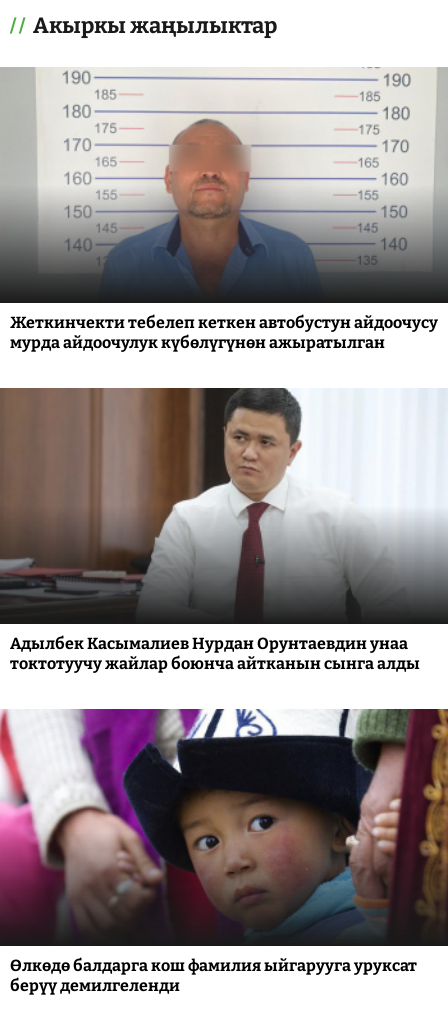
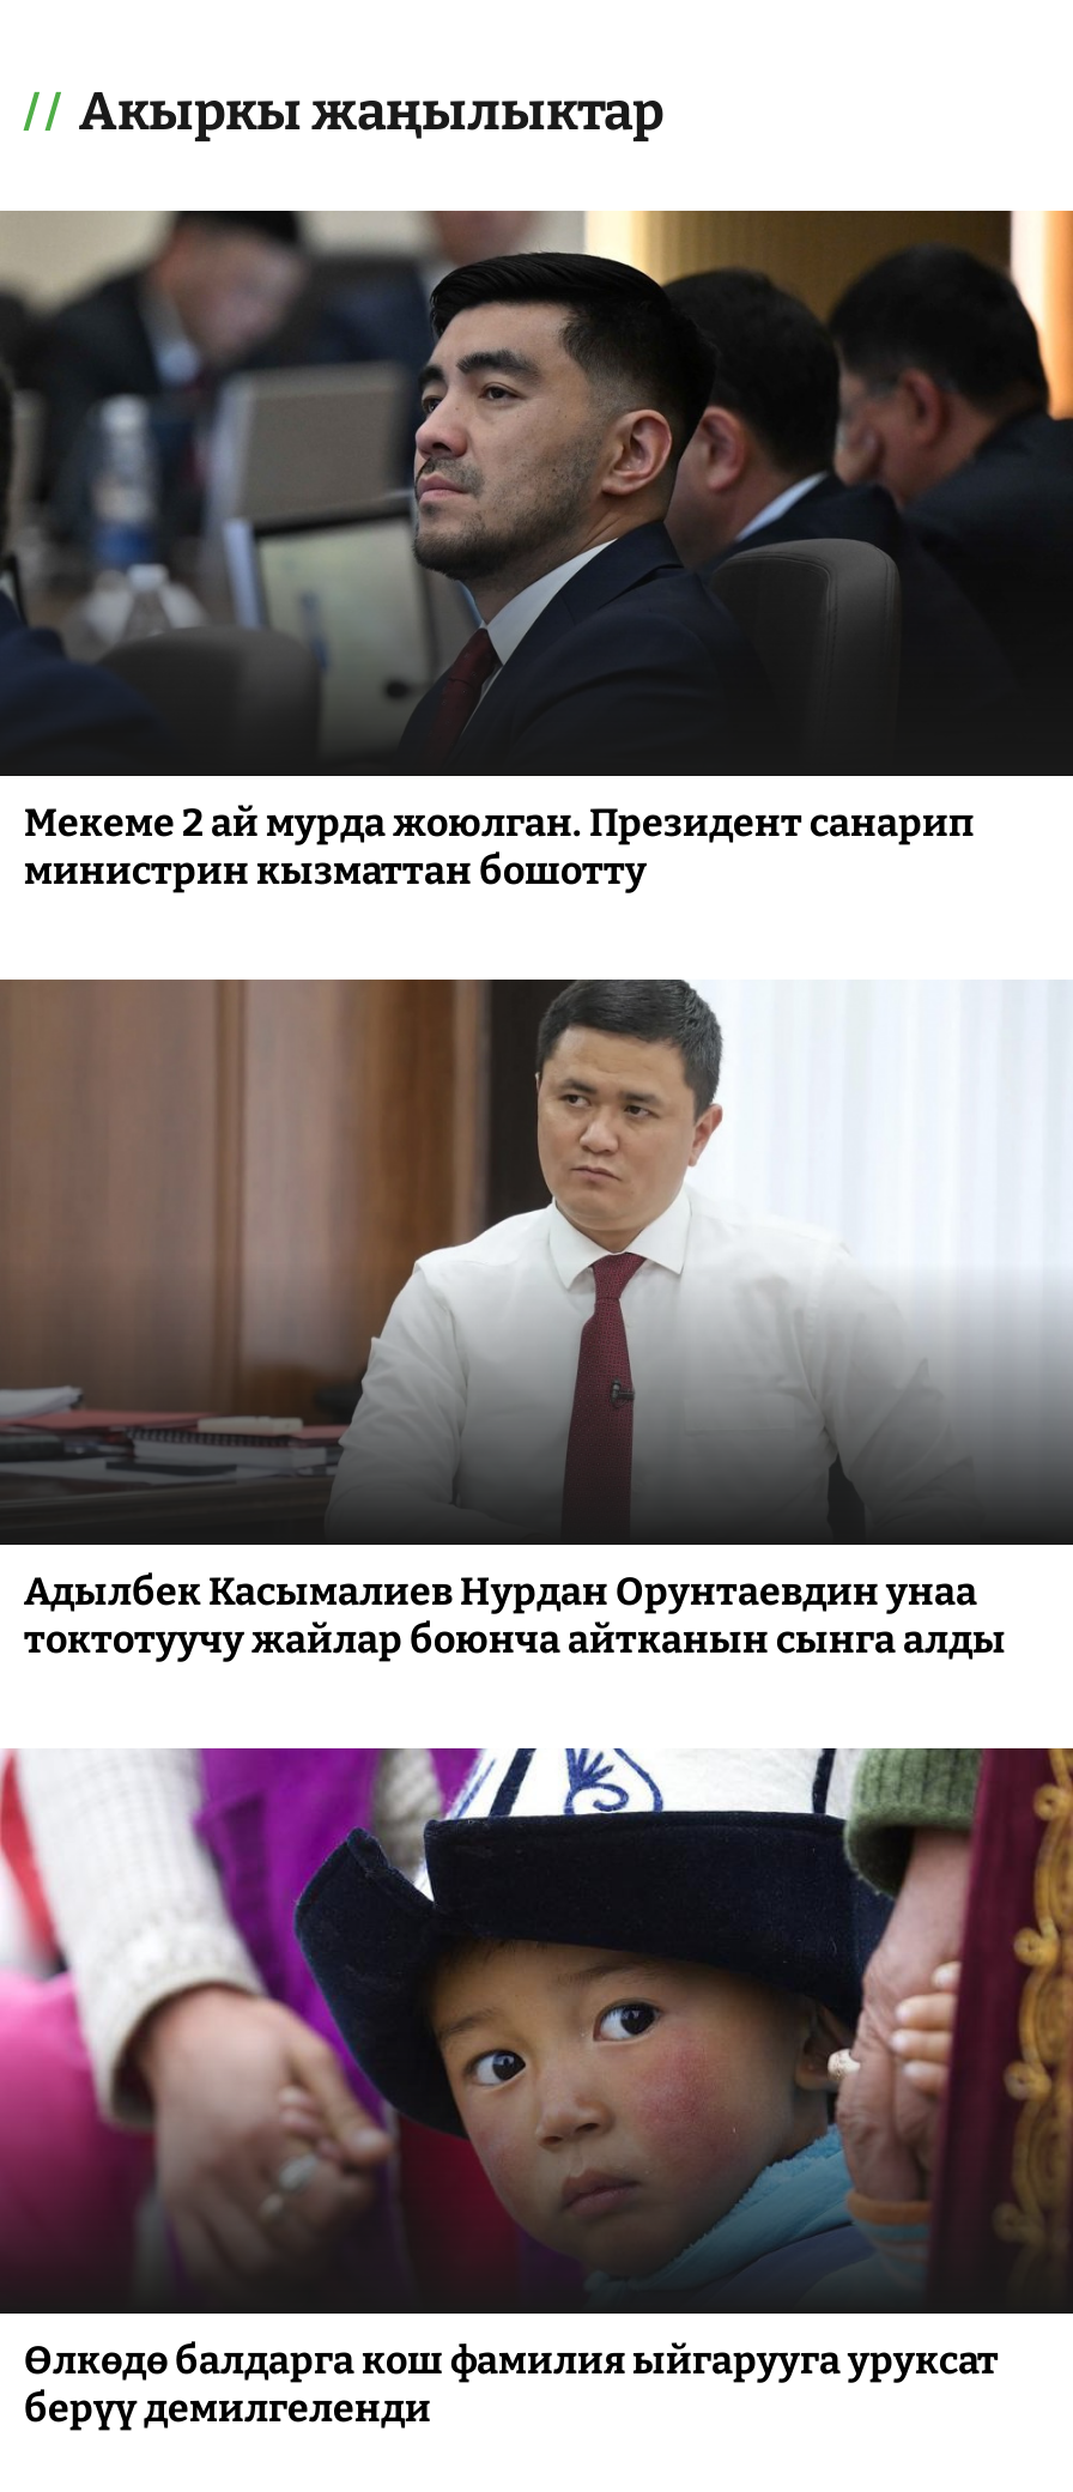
[3,67,445,352] [image] | Жеткинчекти тебелеп кеткен автобустун айдоочусу | мурда айдоочулук күбөлүгүнөн ажыратылган -> [7,207,1066,893] [image] | Мекеме 2 ай мурда жоюлган. Президент санарип | министрин кызматтан бошотту

